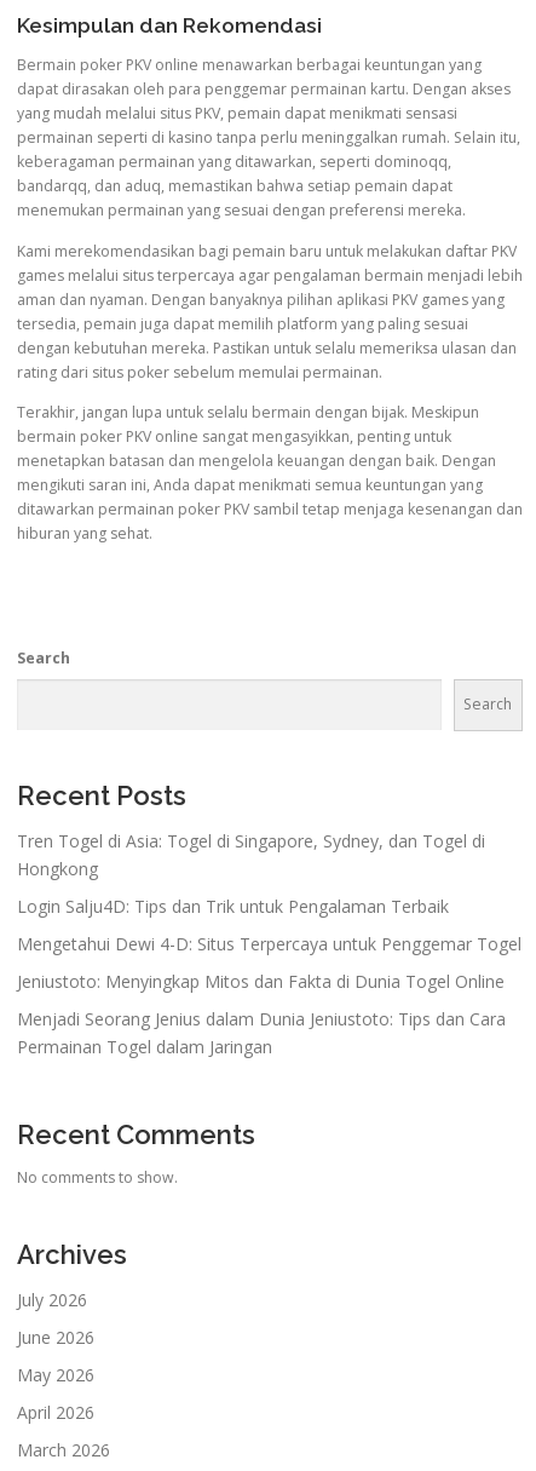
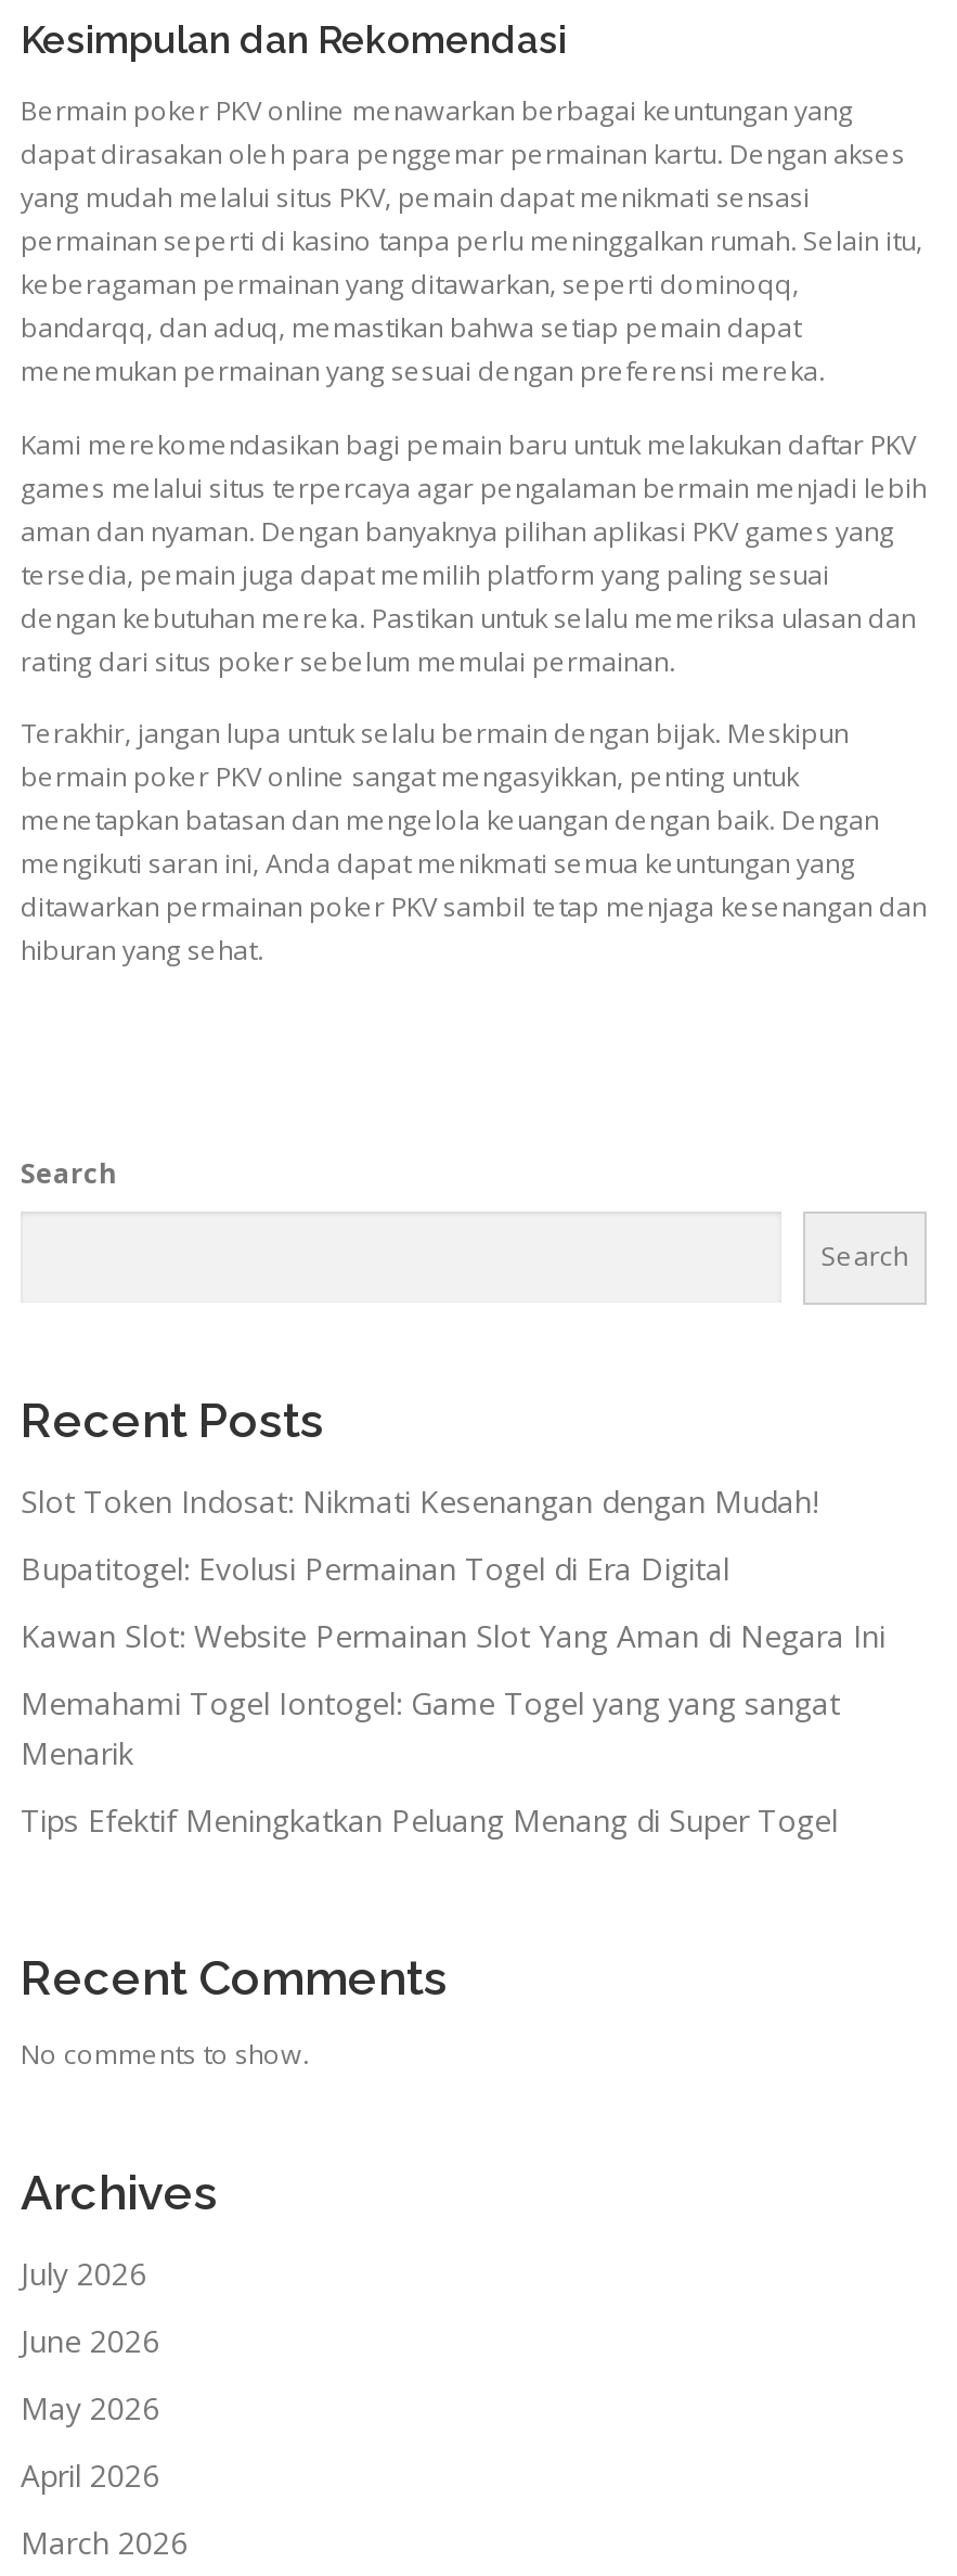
[17,829,485,880] Tren Togel di Asia: Togel di Singapore, Sydney, dan Togel di | Hongkong -> [21,1480,818,1522] Slot Token Indosat: Nikmati Kesenangan dengan Mudah!
[17,895,449,918] Login Salju4D: Tips dan Trik untuk Pengalaman Terbaik -> [21,1548,729,1589] Bupatitogel: Evolusi Permainan Togel di Era Digital
[17,932,521,955] Mengetahui Dewi 4-D: Situs Terpercaya untuk Penggemar Togel -> [21,1615,885,1656] Kawan Slot: Website Permainan Slot Yang Aman di Negara Ini
[17,970,505,993] Jeniustoto: Menyingkap Mitos dan Fakta di Dunia Togel Online -> [21,1682,840,1773] Memahami Togel Iontogel: Game Togel yang yang sangat | Menarik
[17,1007,506,1058] Menjadi Seorang Jenius dalam Dunia Jeniustoto: Tips dan Cara | Permainan Togel dalam Jaringan -> [21,1799,838,1840] Tips Efektif Meningkatkan Peluang Menang di Super Togel

